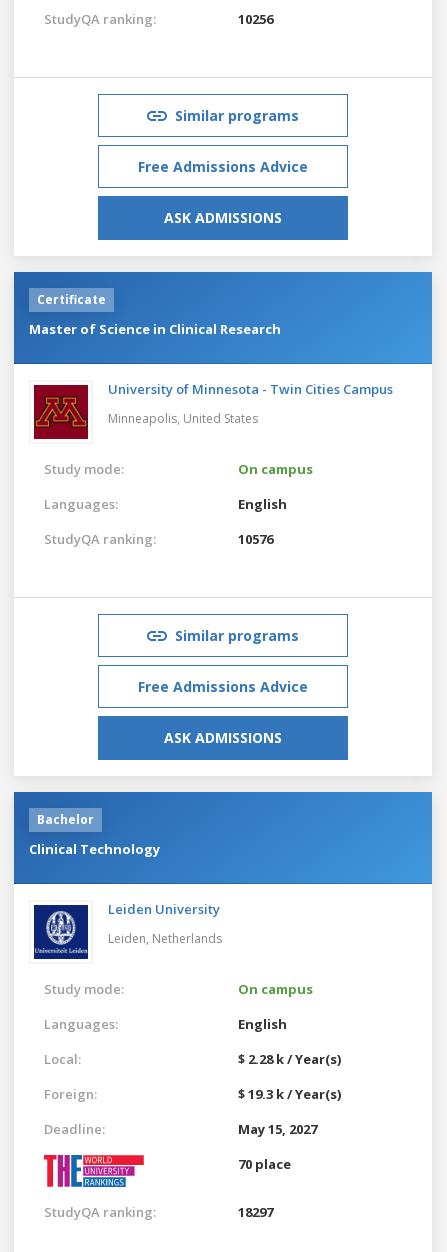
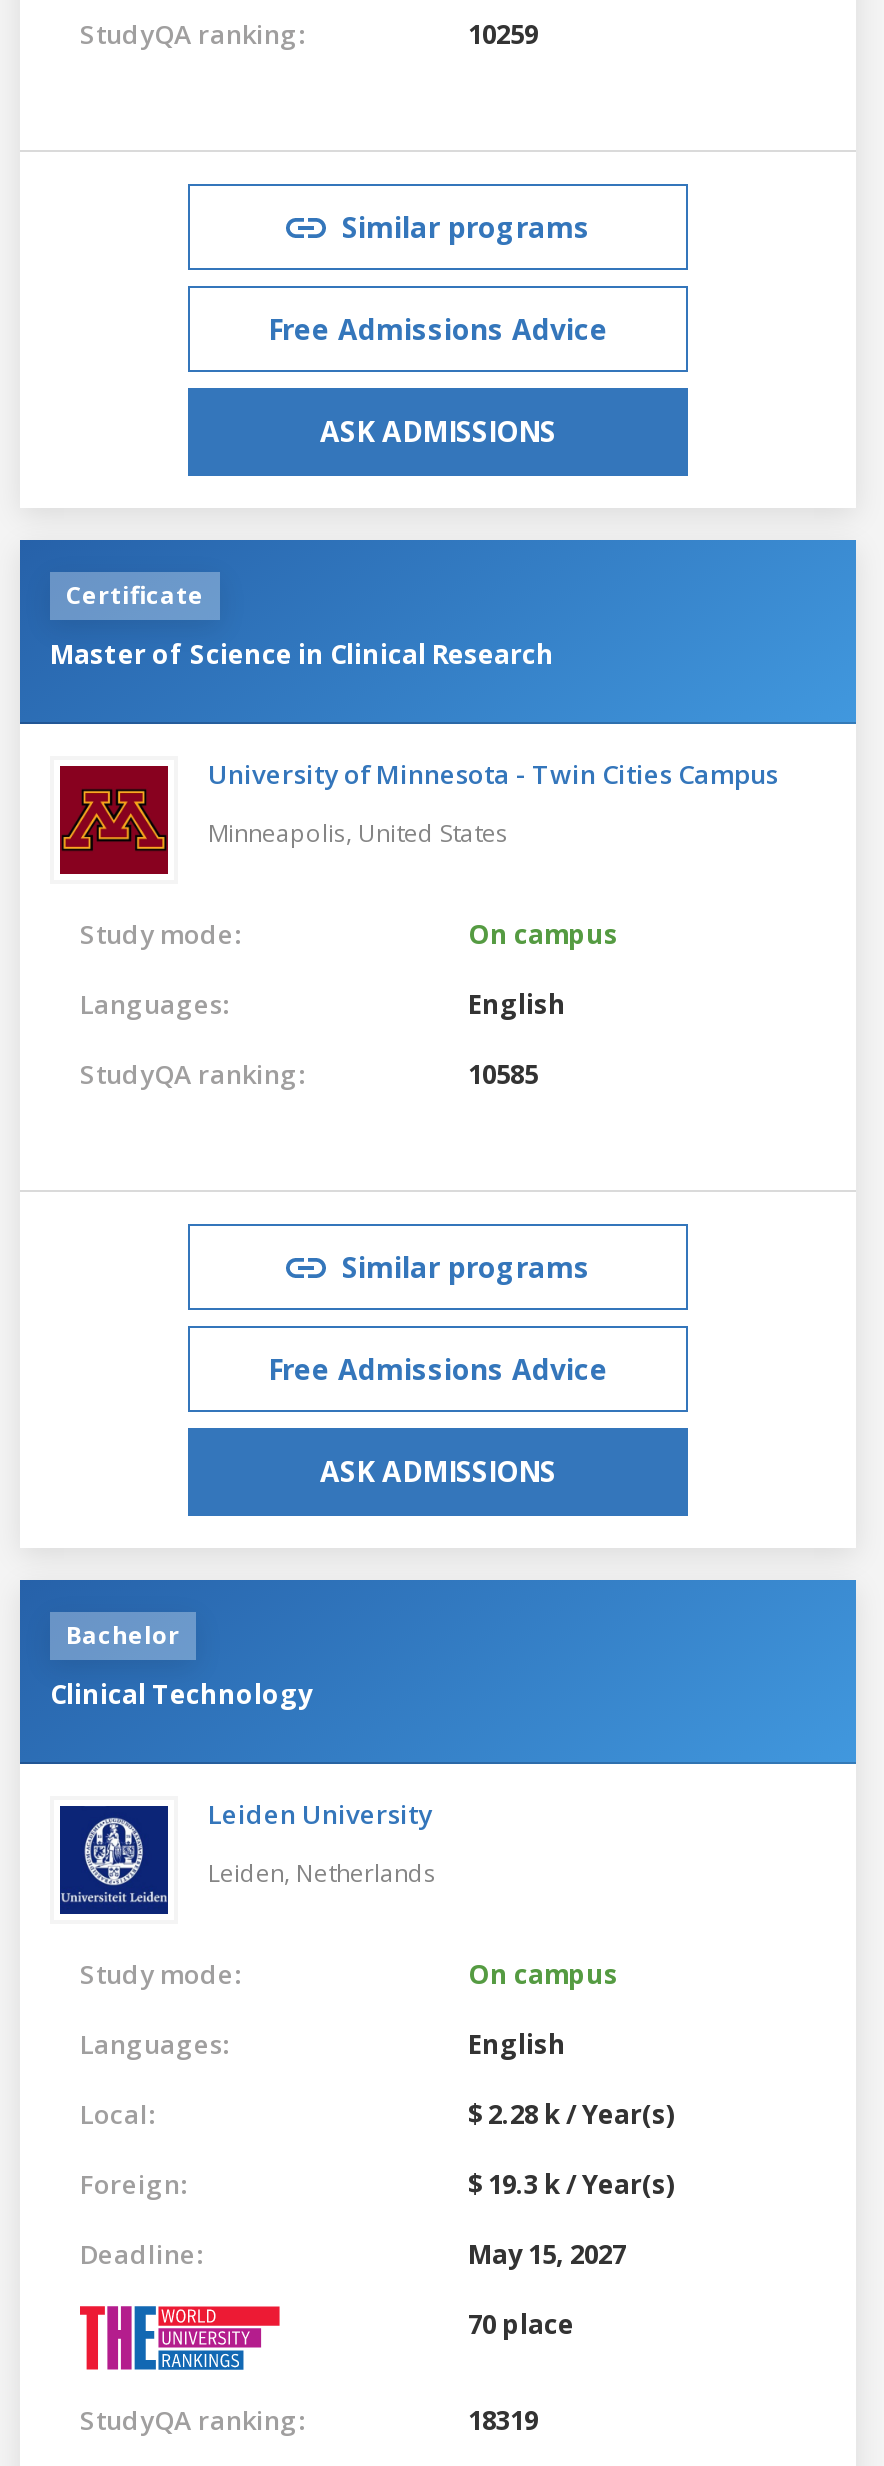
[238,10,273,28] 10256 -> [468,16,538,52] 10259
[238,530,273,548] 10576 -> [468,1056,538,1092] 10585
[238,1203,273,1221] 18297 -> [468,2402,538,2438] 18319

